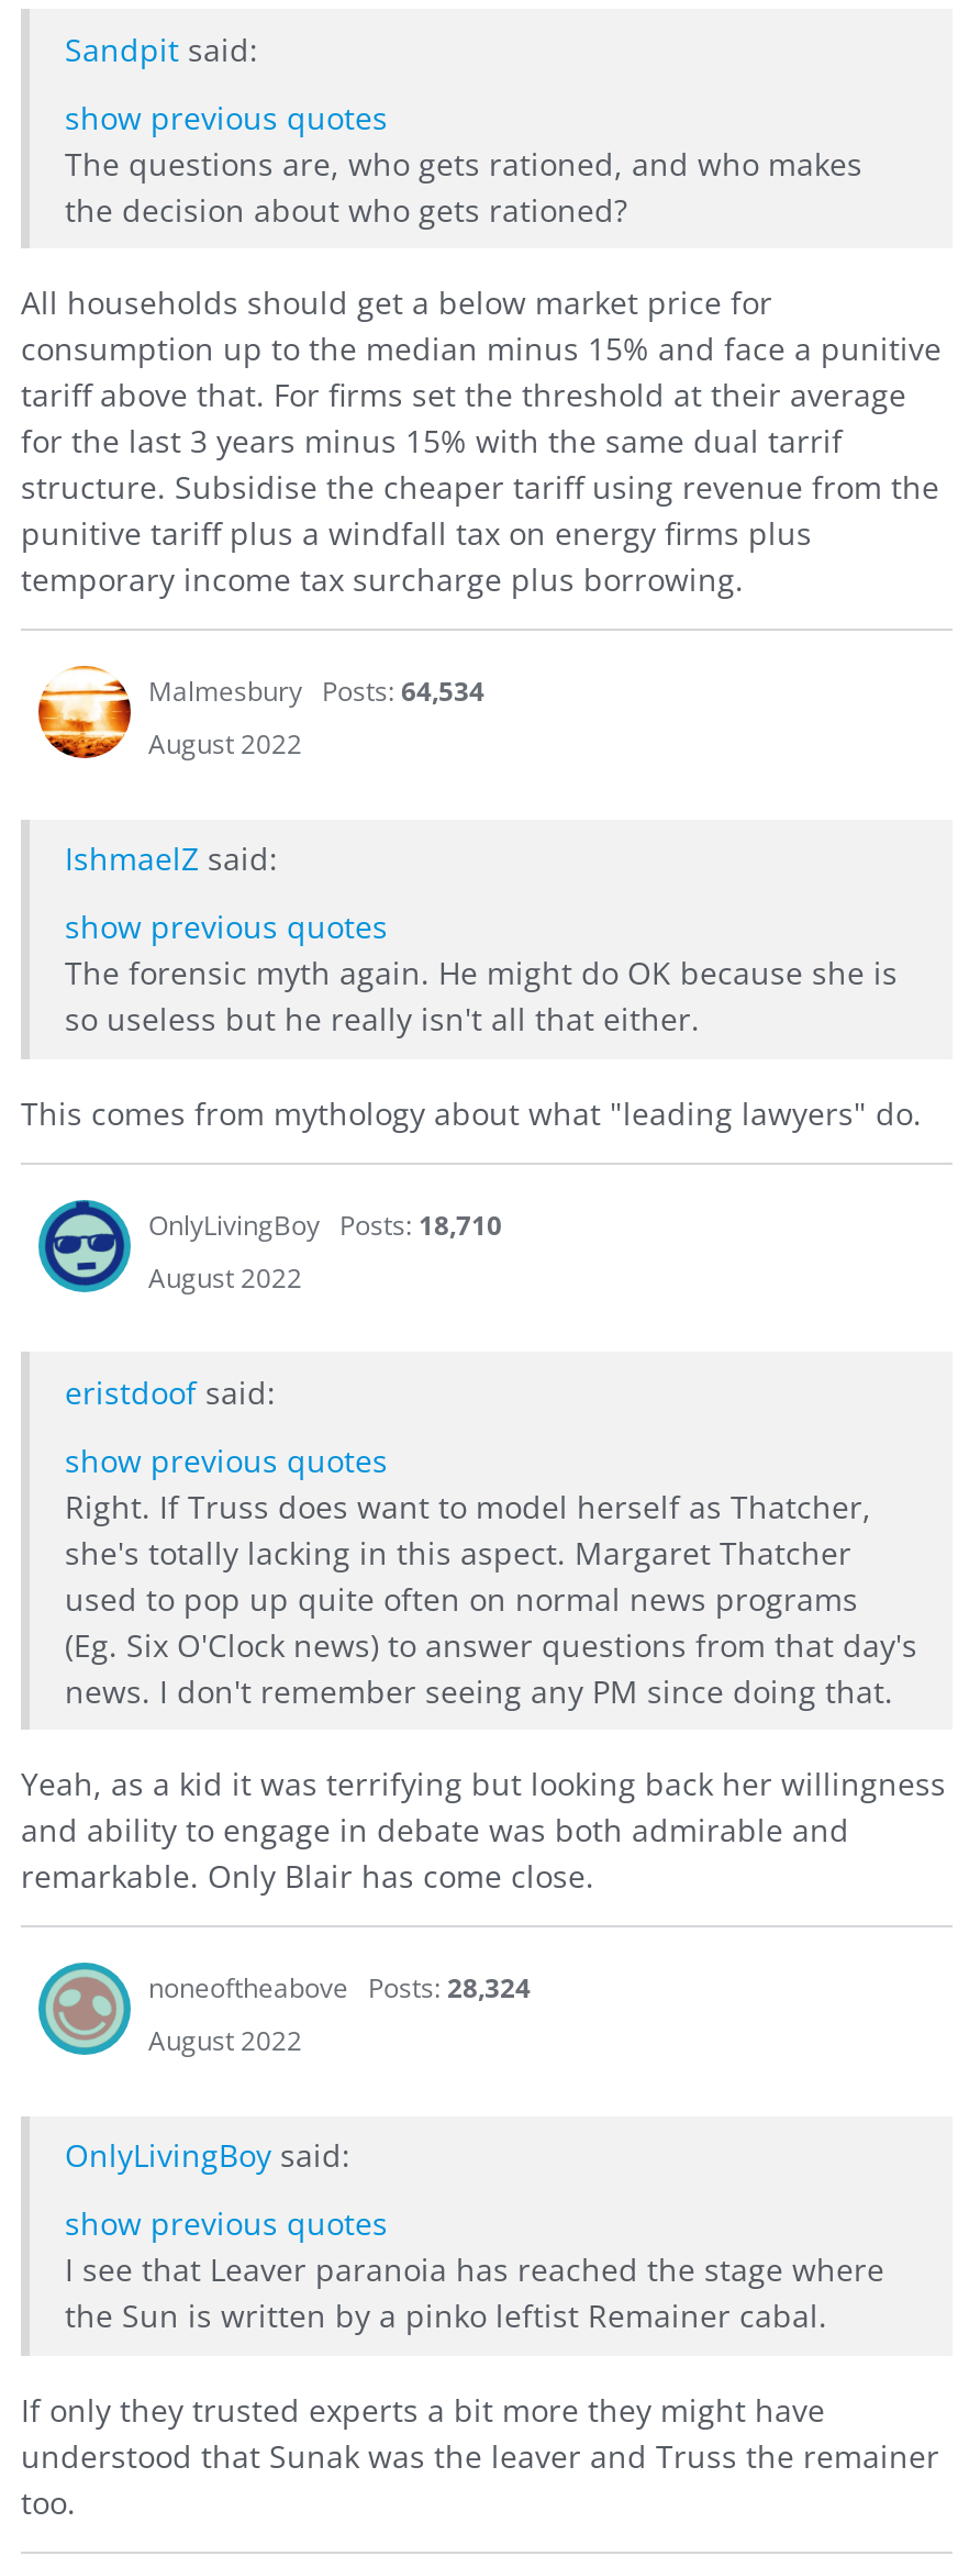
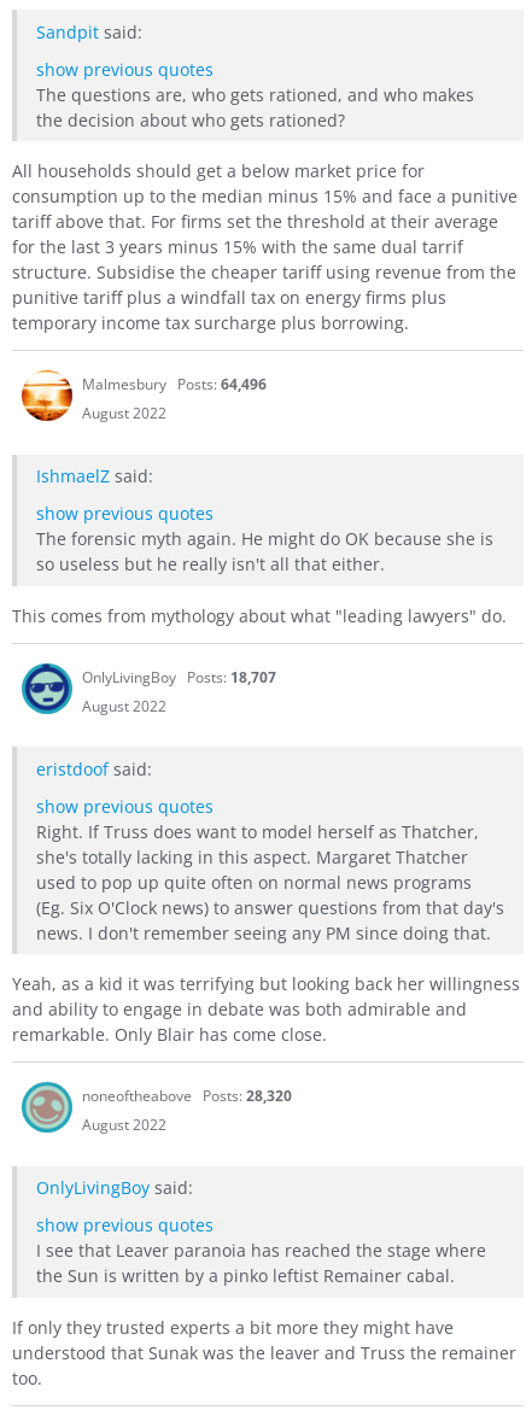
[148,673,484,710] Malmesbury Posts: 64,534 -> [82,374,267,395] Malmesbury Posts: 64,496
[148,1206,502,1243] OnlyLivingBoy Posts: 18,710 -> [82,667,276,687] OnlyLivingBoy Posts: 18,707
[148,1969,531,2007] noneoftheabove Posts: 28,324 -> [82,1086,292,1106] noneoftheabove Posts: 28,320

